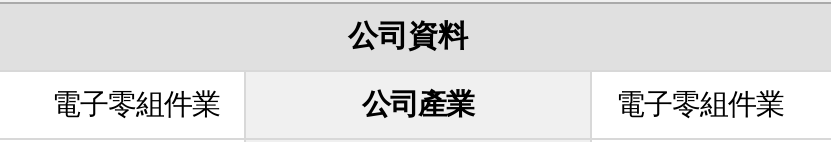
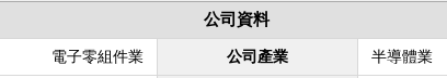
[616,88,784,120] 電子零組件業 -> [371,48,433,65] 半導體業

